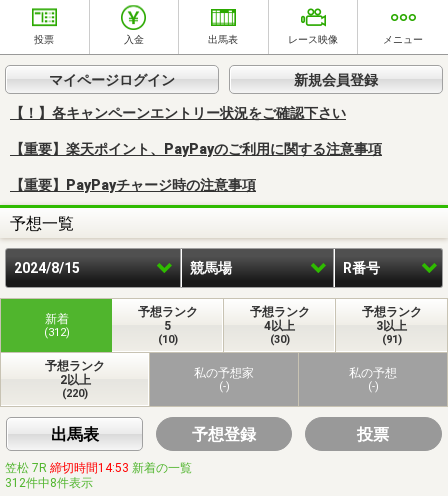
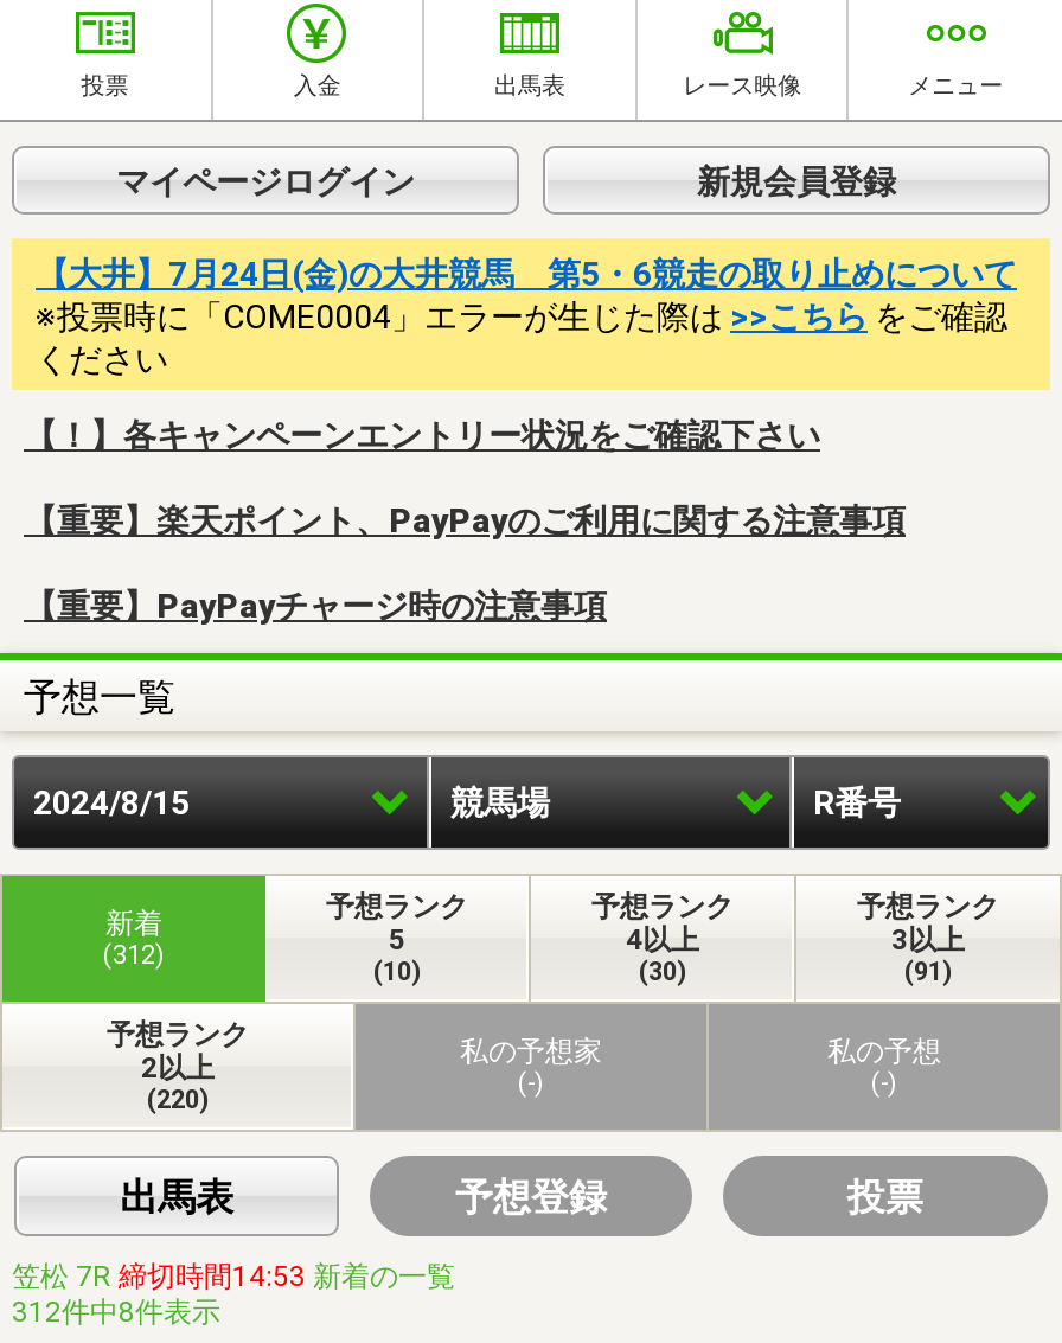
none -> [36,254,1017,378] 【大井】7月24日(金)の大井競馬 第5・6競走の取り止めについて | ※投票時に「COME0004」エラーが生じた際は>>こちらをご確認 | ください

